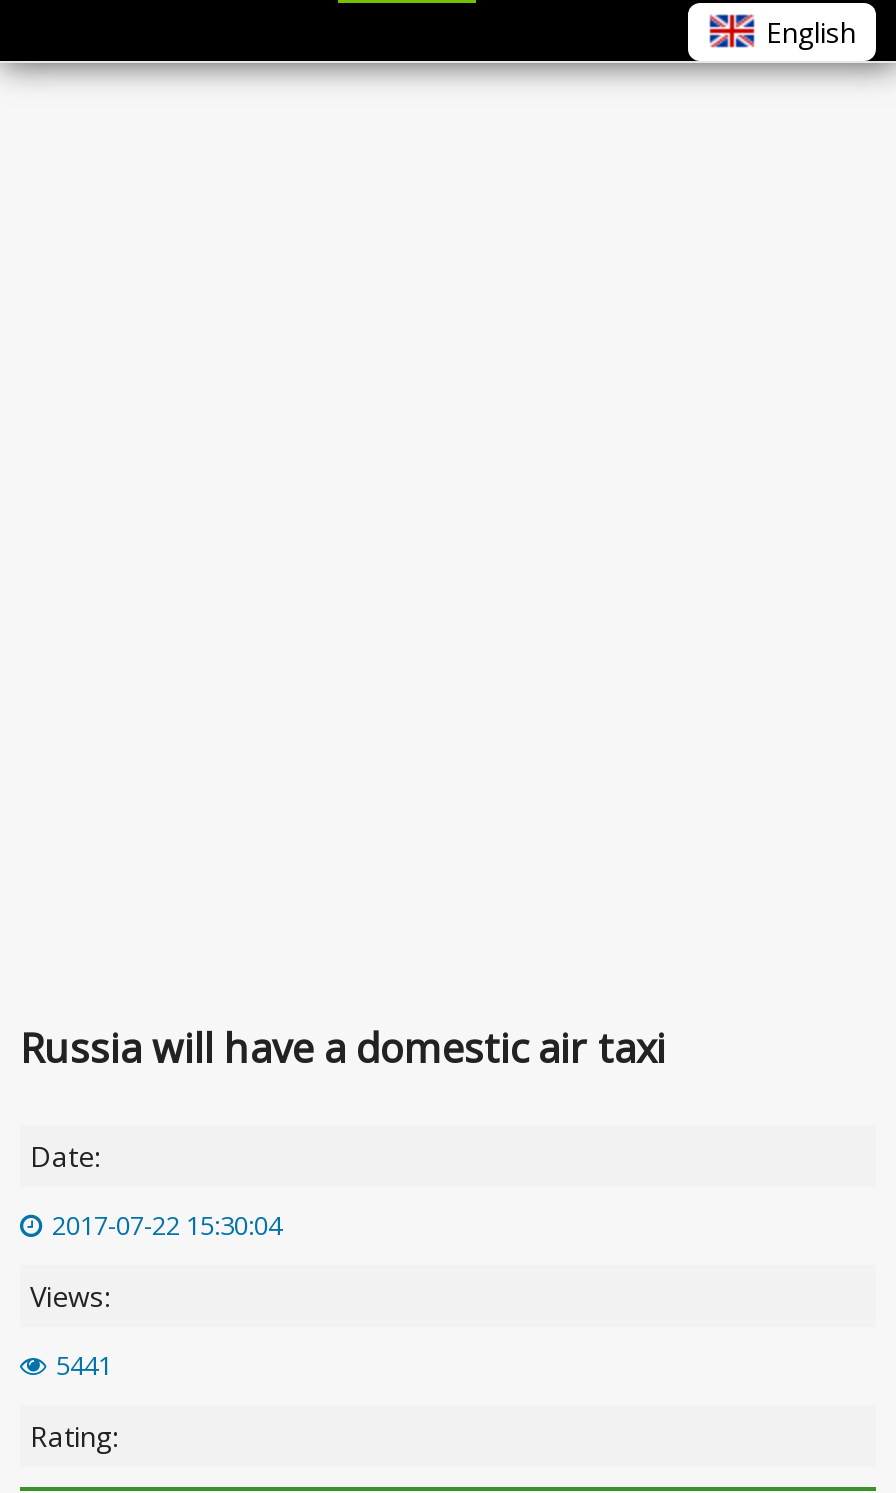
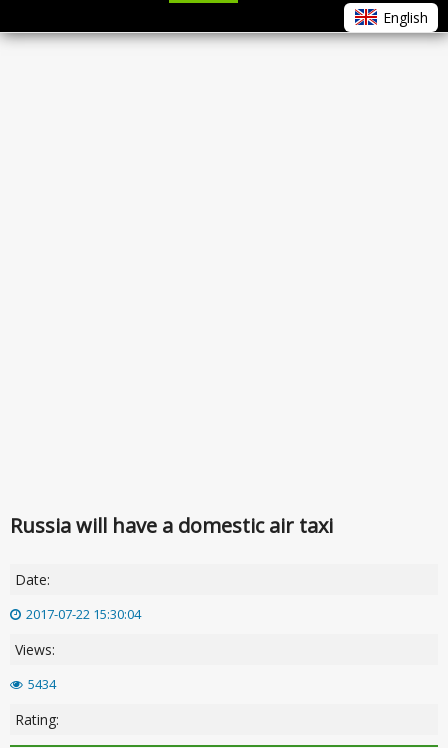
[56,1347,112,1383] 5441 -> [28,675,56,693] 5434

